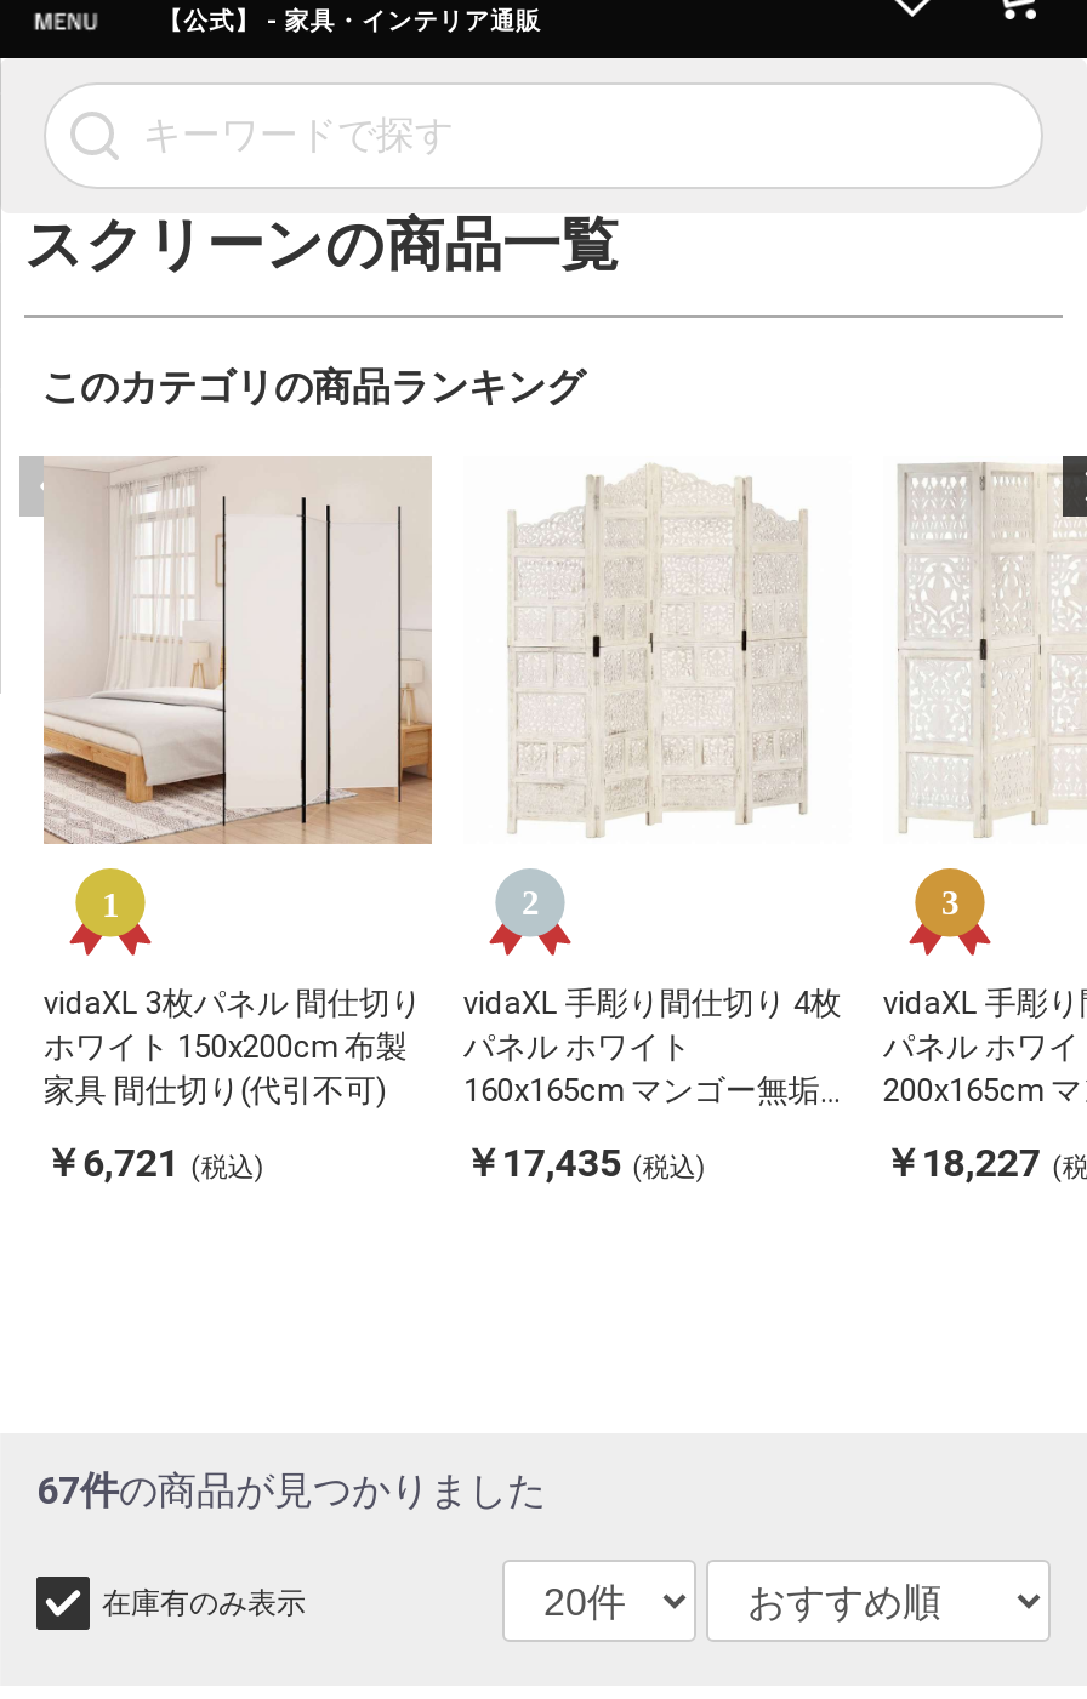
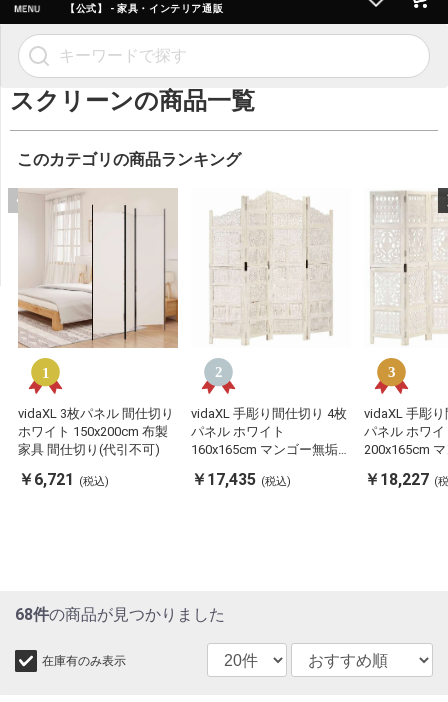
[36,1468,546,1514] 67件の商品が見つかりました -> [15,605,225,624] 68件の商品が見つかりました

